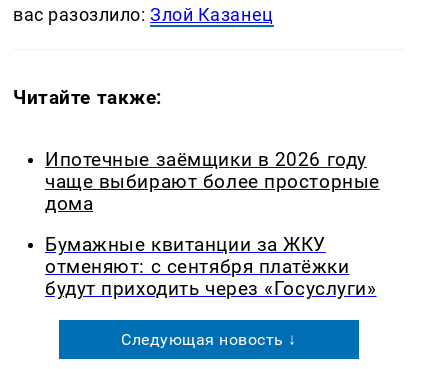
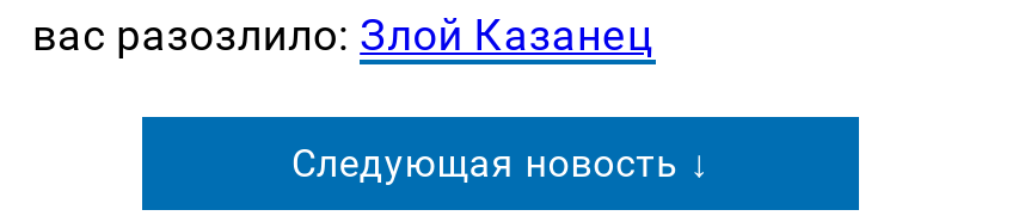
[13,86,380,300] Читайте также: | Ипотечные заёмщики в 2026 году | чаще выбирают более просторные | дома | Бумажные квитанции за ЖКУ | отменяют: с сентября платёжки | будут приходить через «Госуслуги» -> none

